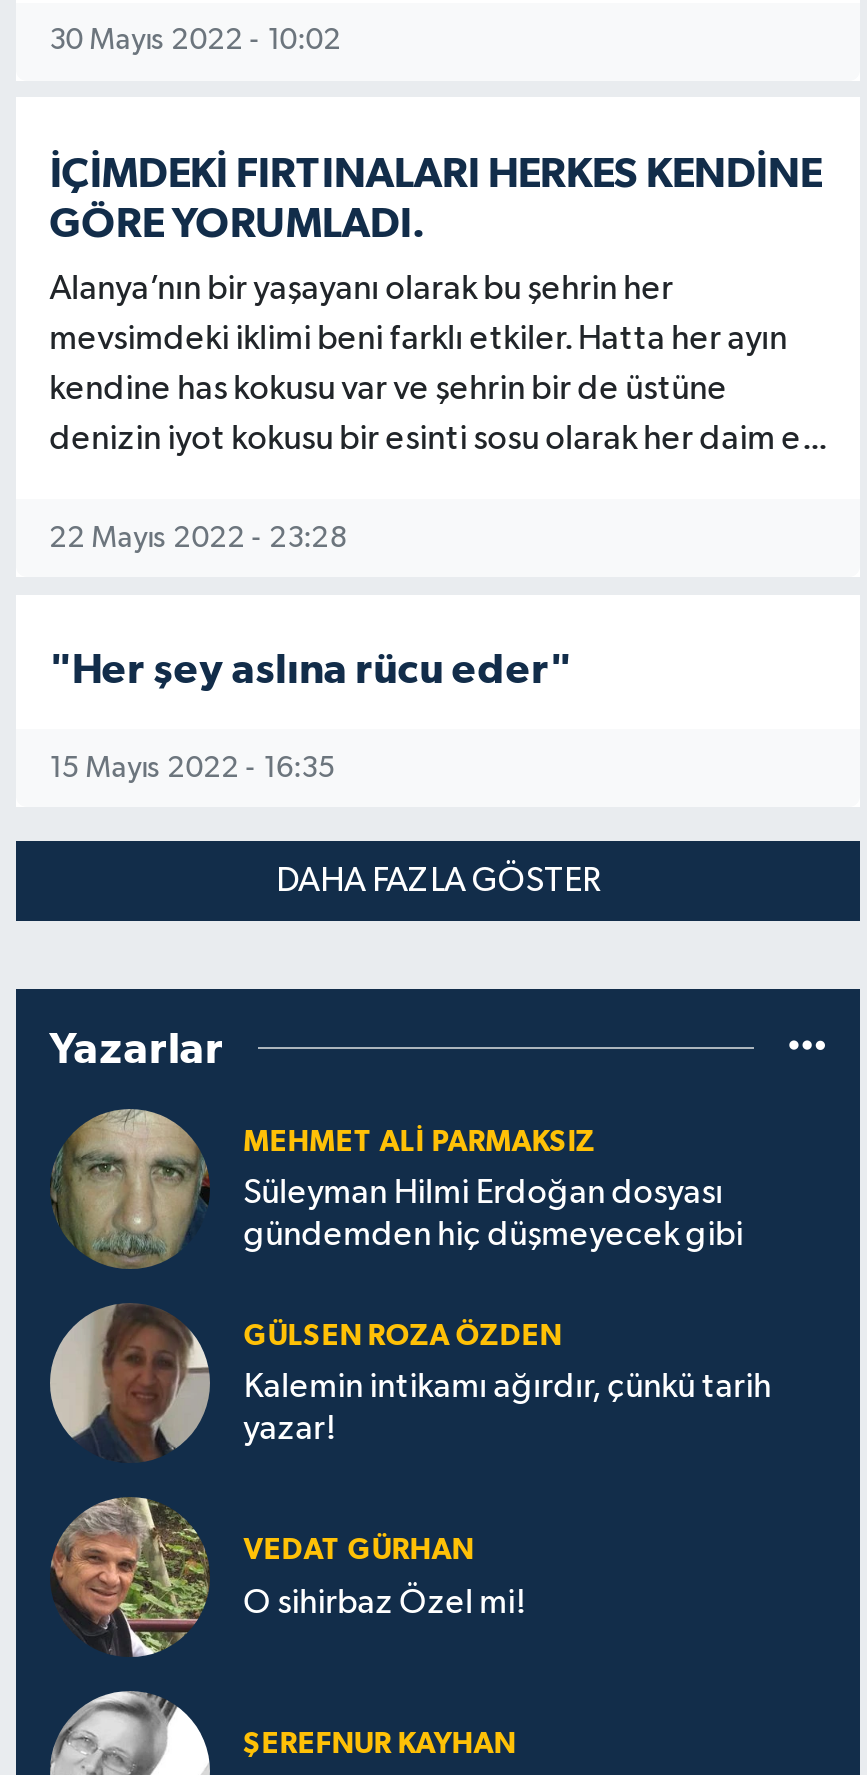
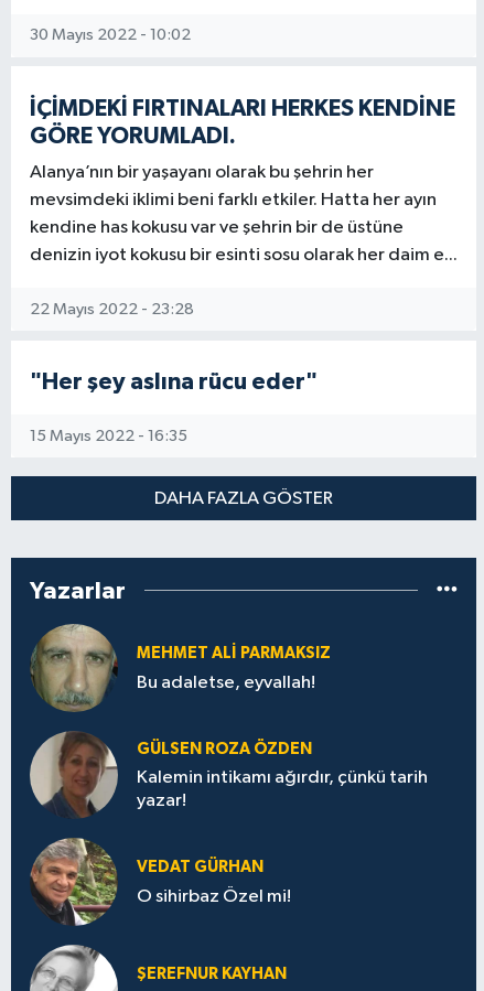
[244,1177,744,1253] Süleyman Hilmi Erdoğan dosyası | gündemden hiç düşmeyecek gibi -> [136,673,315,692] Bu adaletse, eyvallah!

